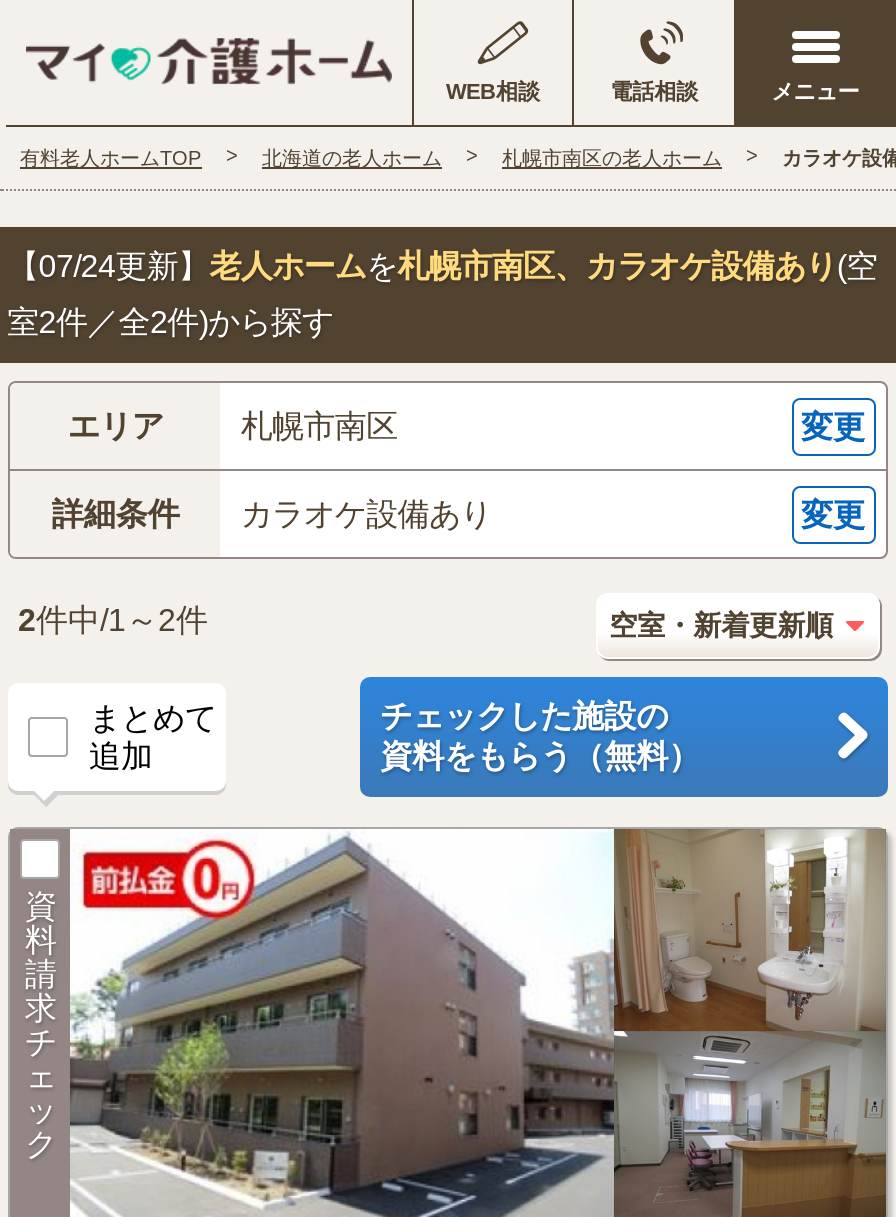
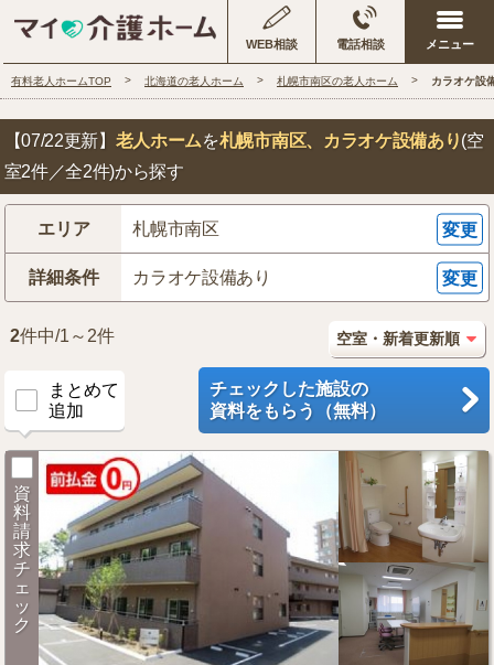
[7,249,877,283] 【07/24更新】老人ホームを札幌市南区、カラオケ設備あり(空 -> [4,131,484,150] 【07/22更新】老人ホームを札幌市南区、カラオケ設備あり(空

